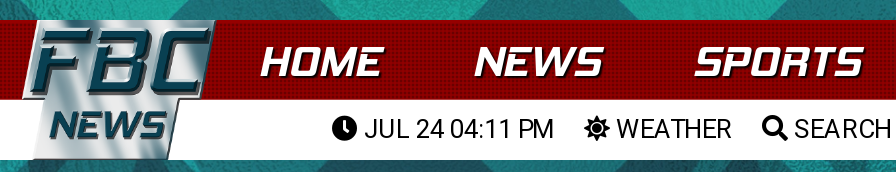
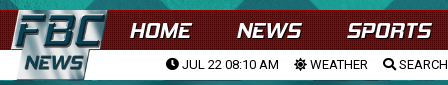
[358,114,892,144] JUL 24 04:11 PM WEATHER SEARCH -> [179,57,448,72] JUL 22 08:10 AM WEATHER SEARCH

